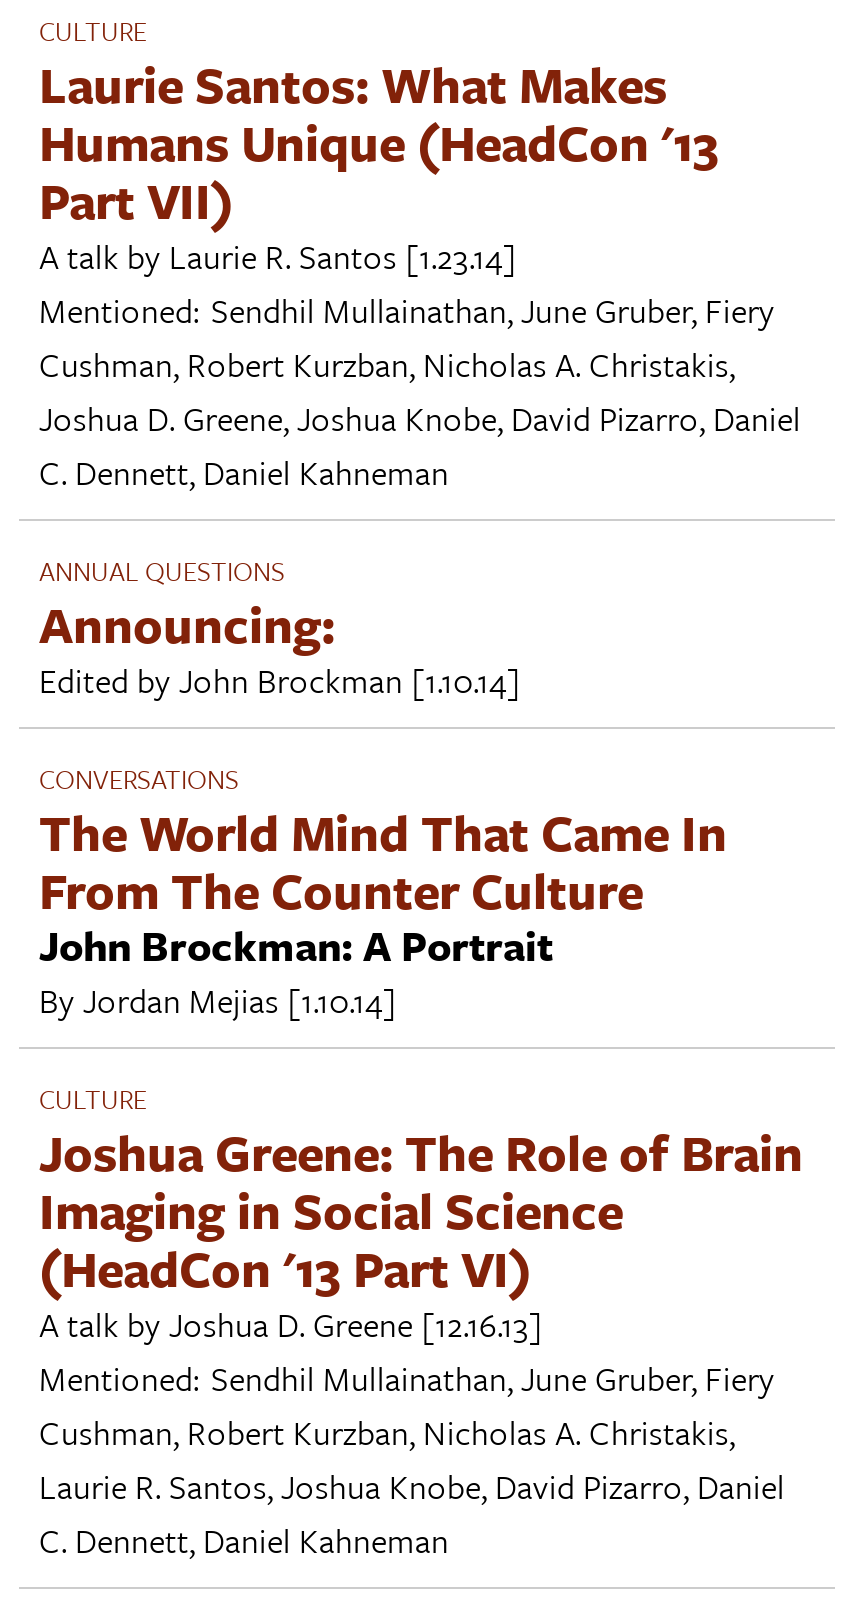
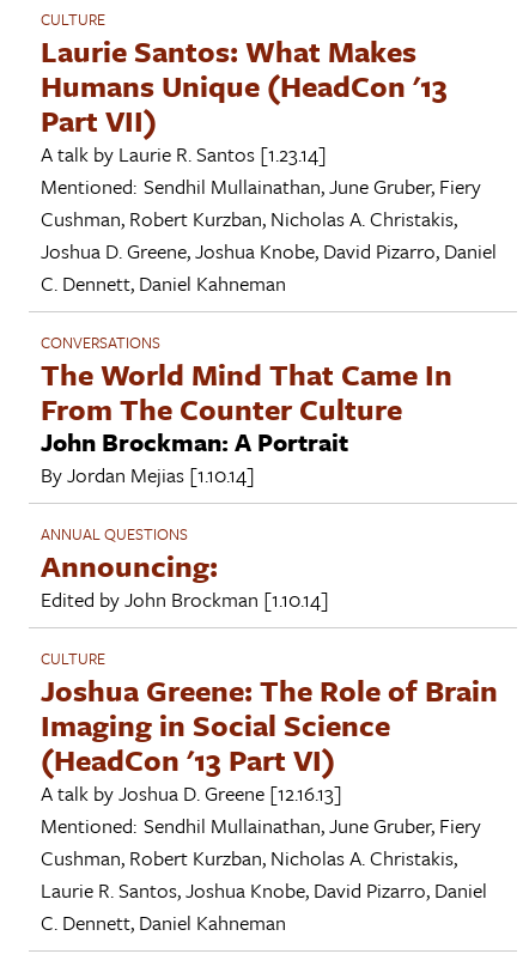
moved [39,550,521,704] -> [41,522,329,614]: ANNUAL QUESTIONS | Announcing: | Edited by John Brockman [1.10.14]
moved [39,758,727,1024] -> [41,330,452,489]: CONVERSATIONS | The World Mind That Came In | From The Counter Culture | John Brockman: A Portrait | By Jordan Mejias [1.10.14]

